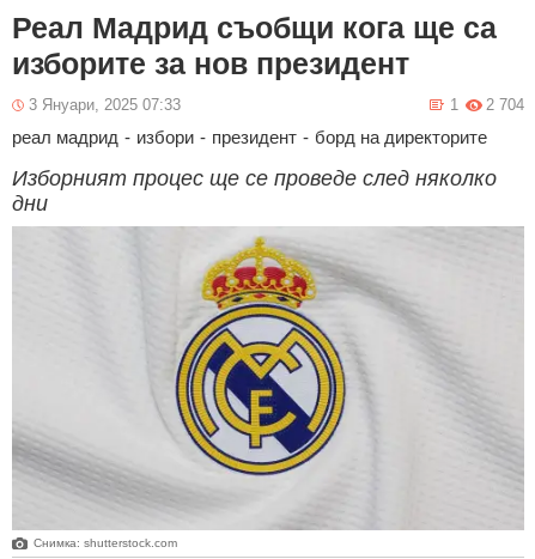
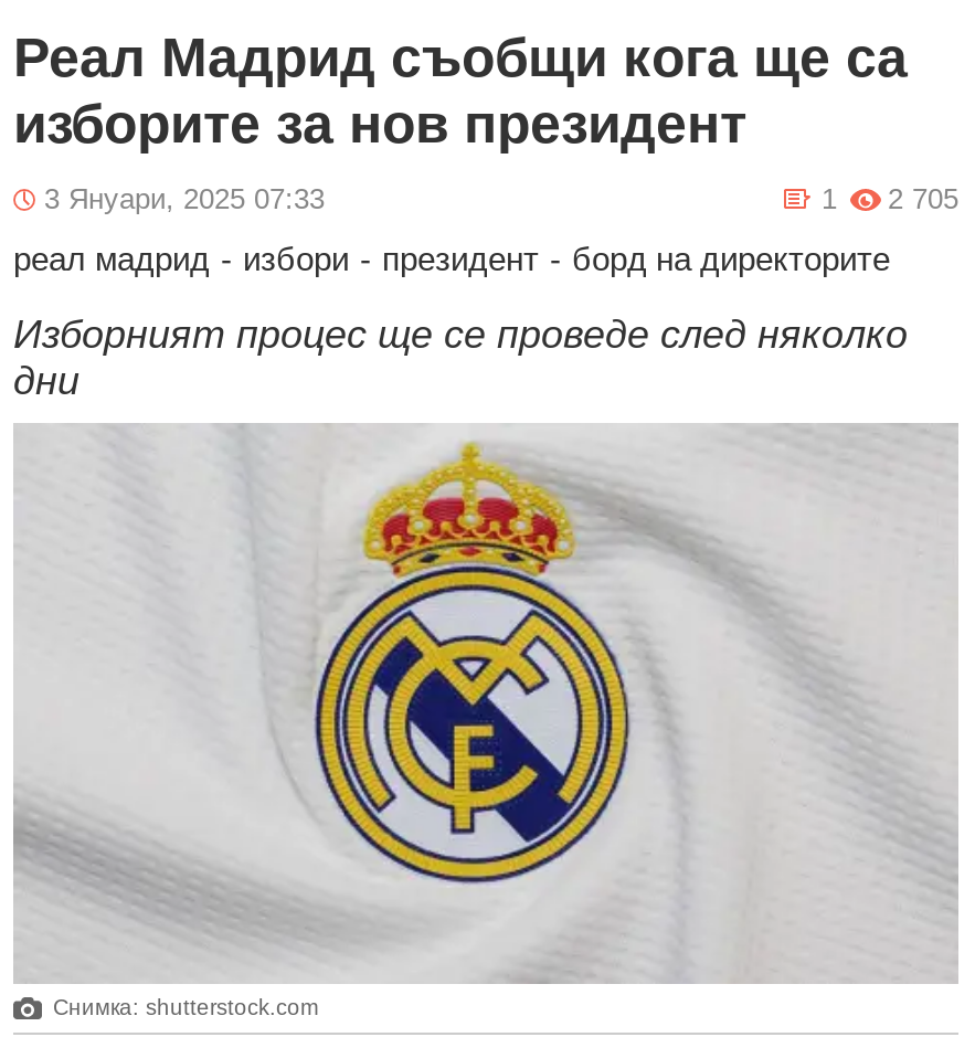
[450,96,524,114] 1 2 704 -> [822,182,958,215] 1 2 705

